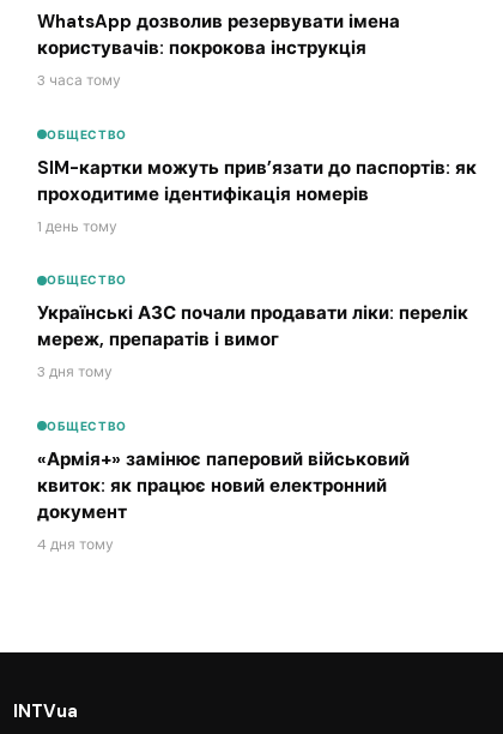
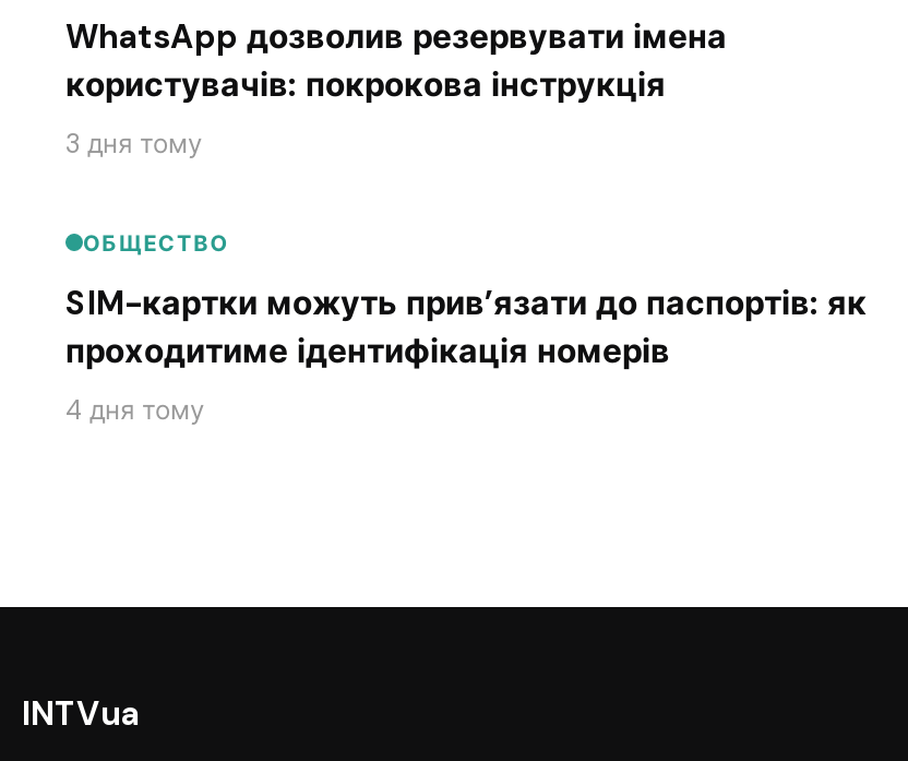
[37,71,121,91] 3 часа тому -> [65,128,203,163] 3 дня тому
[37,217,468,524] 1 день тому | ОБЩЕСТВО | Українські АЗС почали продавати ліки: перелік | мереж, препаратів і вимог | 3 дня тому | ОБЩЕСТВО | «Армія+» замінює паперовий військовий | квиток: як працює новий електронний | документ -> none

